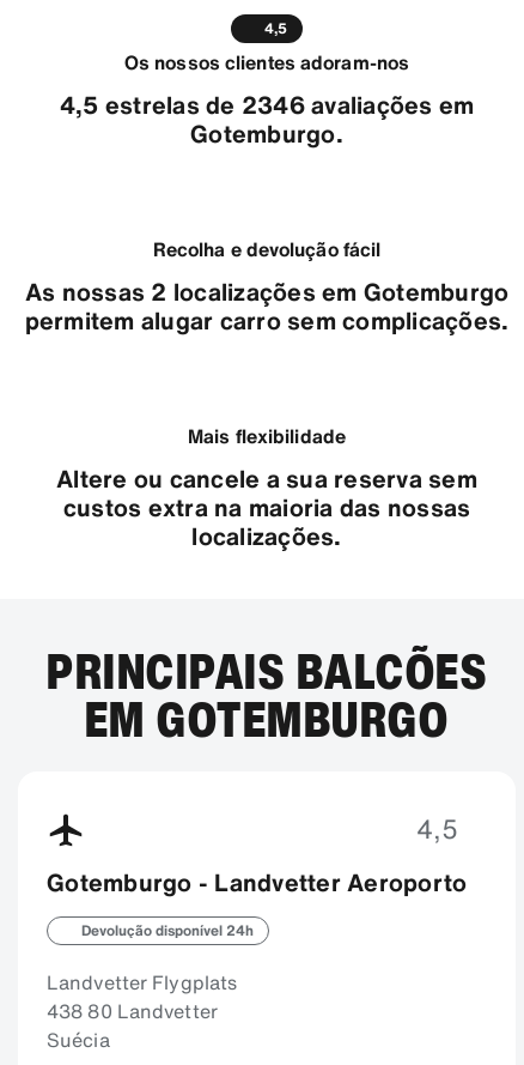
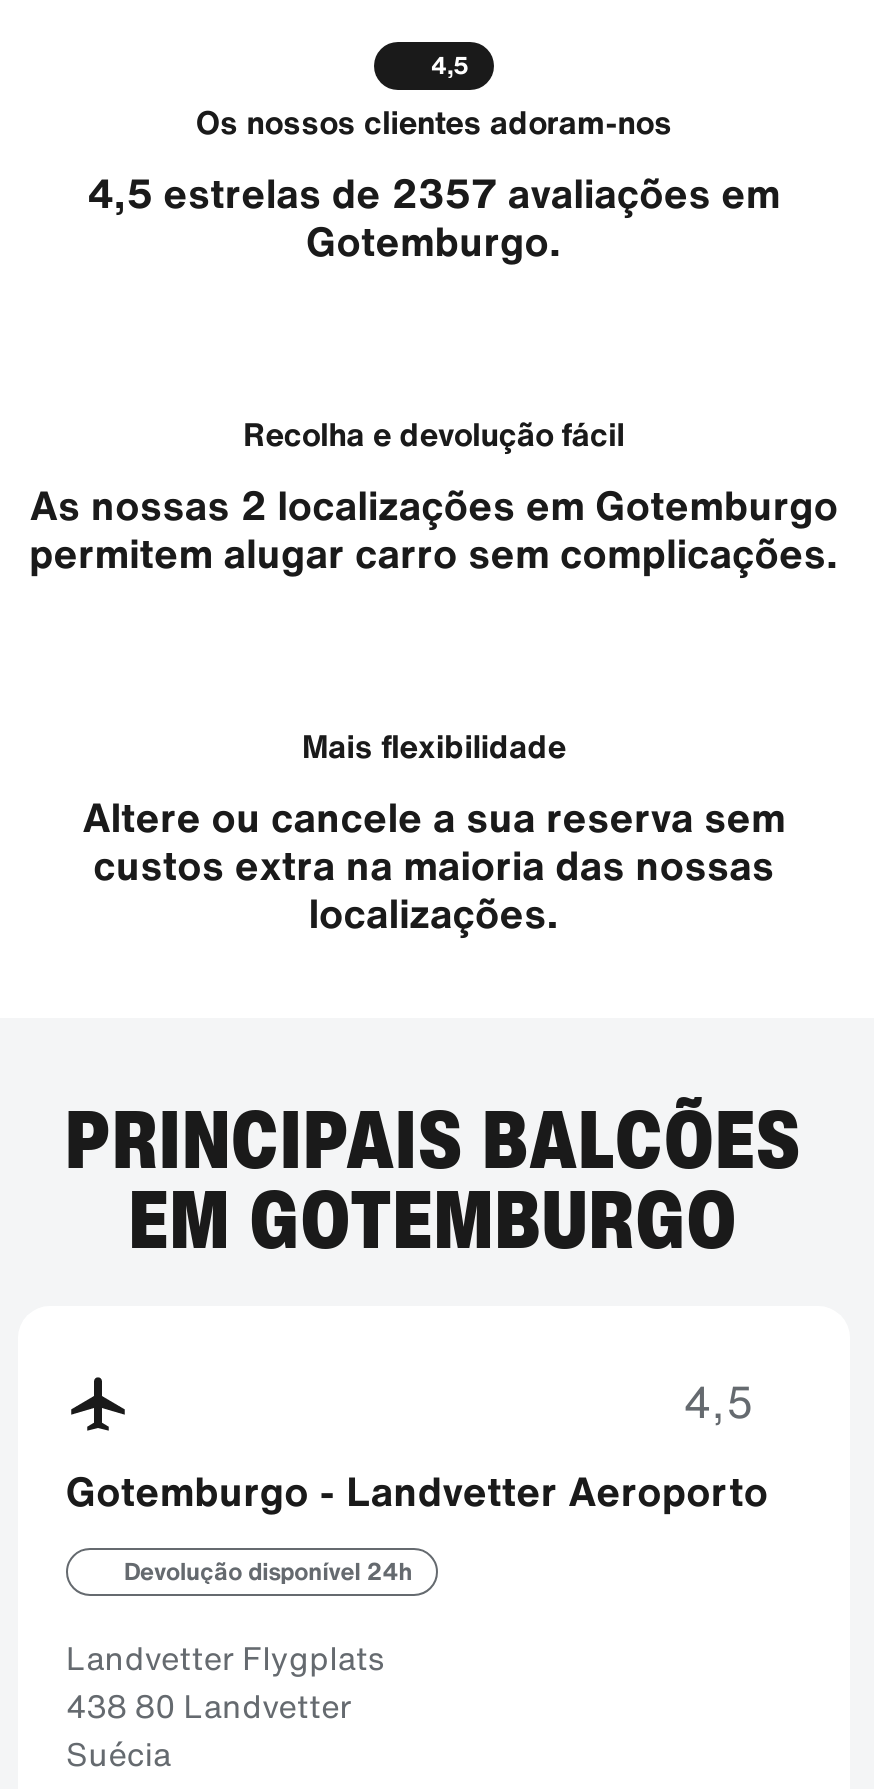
[60,87,474,122] 4,5 estrelas de 2346 avaliações em -> [88,164,780,222] 4,5 estrelas de 2357 avaliações em

